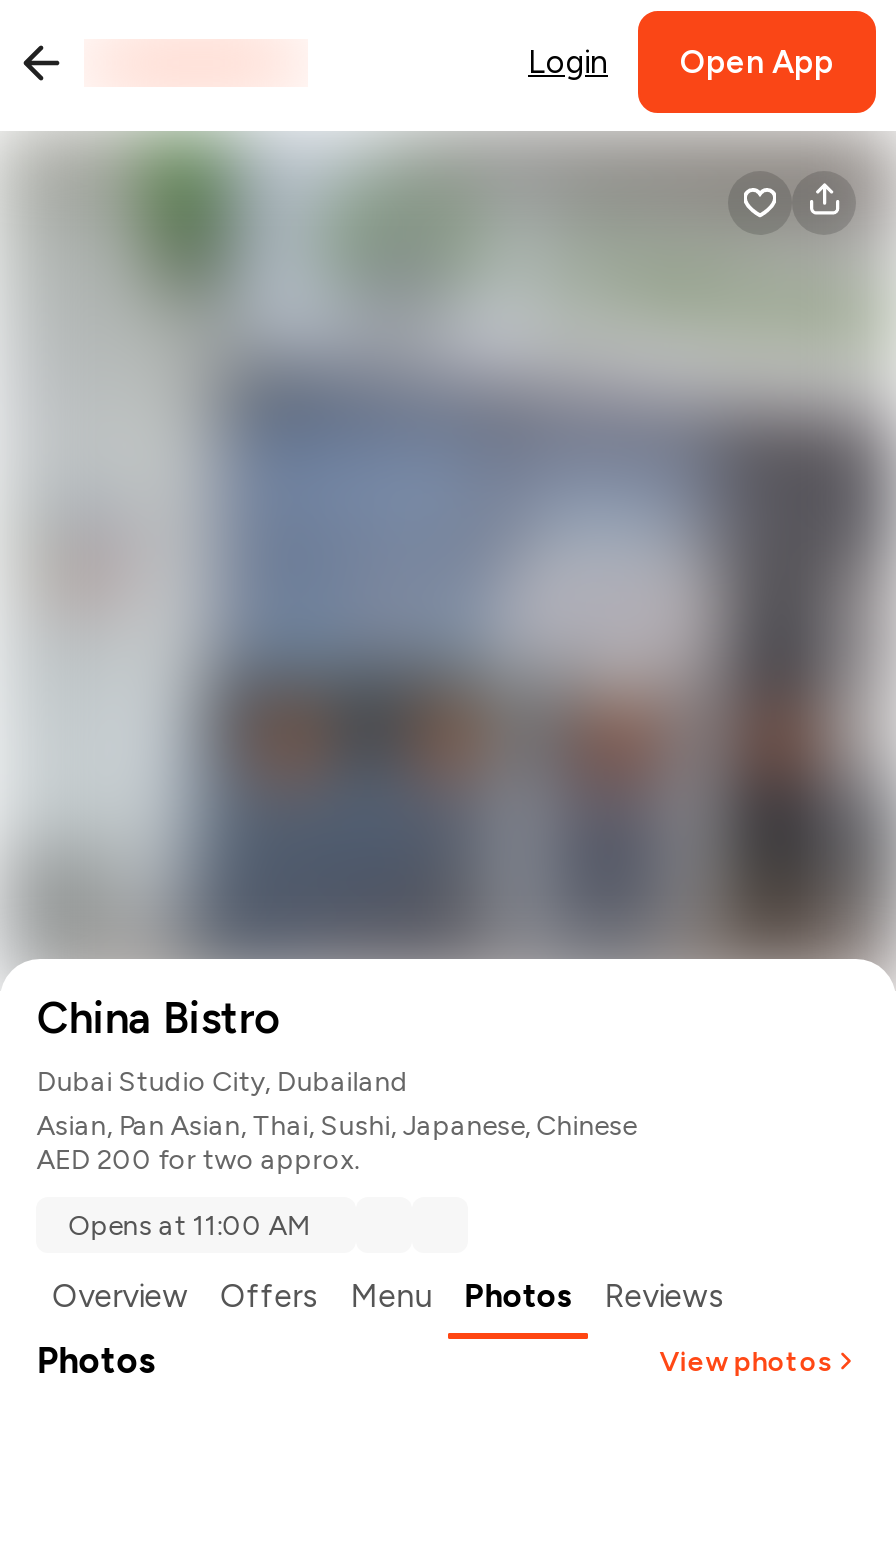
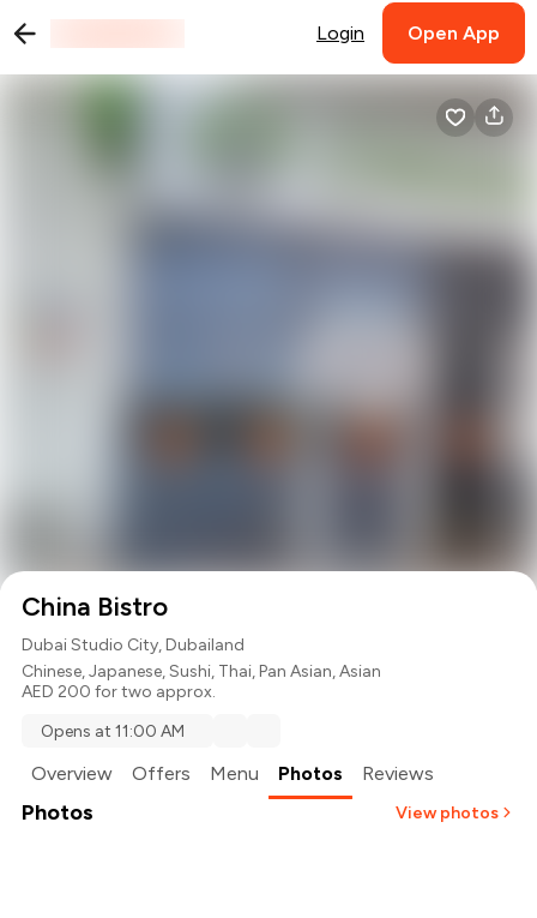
[37,1109,637,1143] Asian, Pan Asian, Thai, Sushi, Japanese, Chinese -> [22,661,382,682] Chinese, Japanese, Sushi, Thai, Pan Asian, Asian

